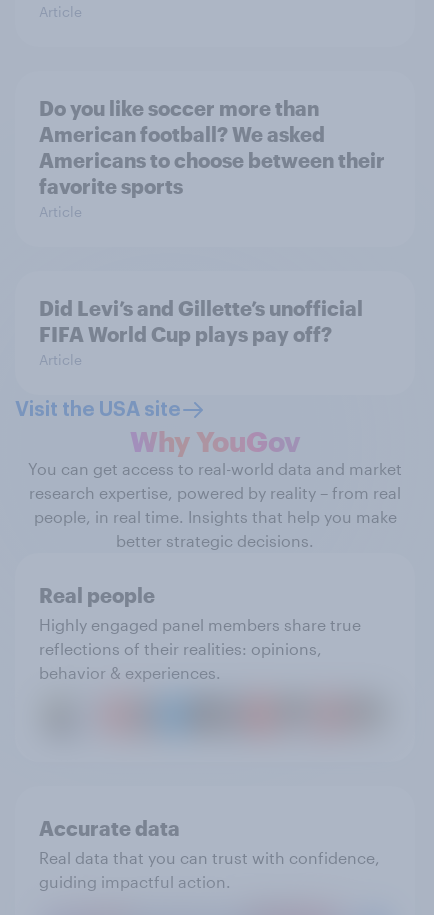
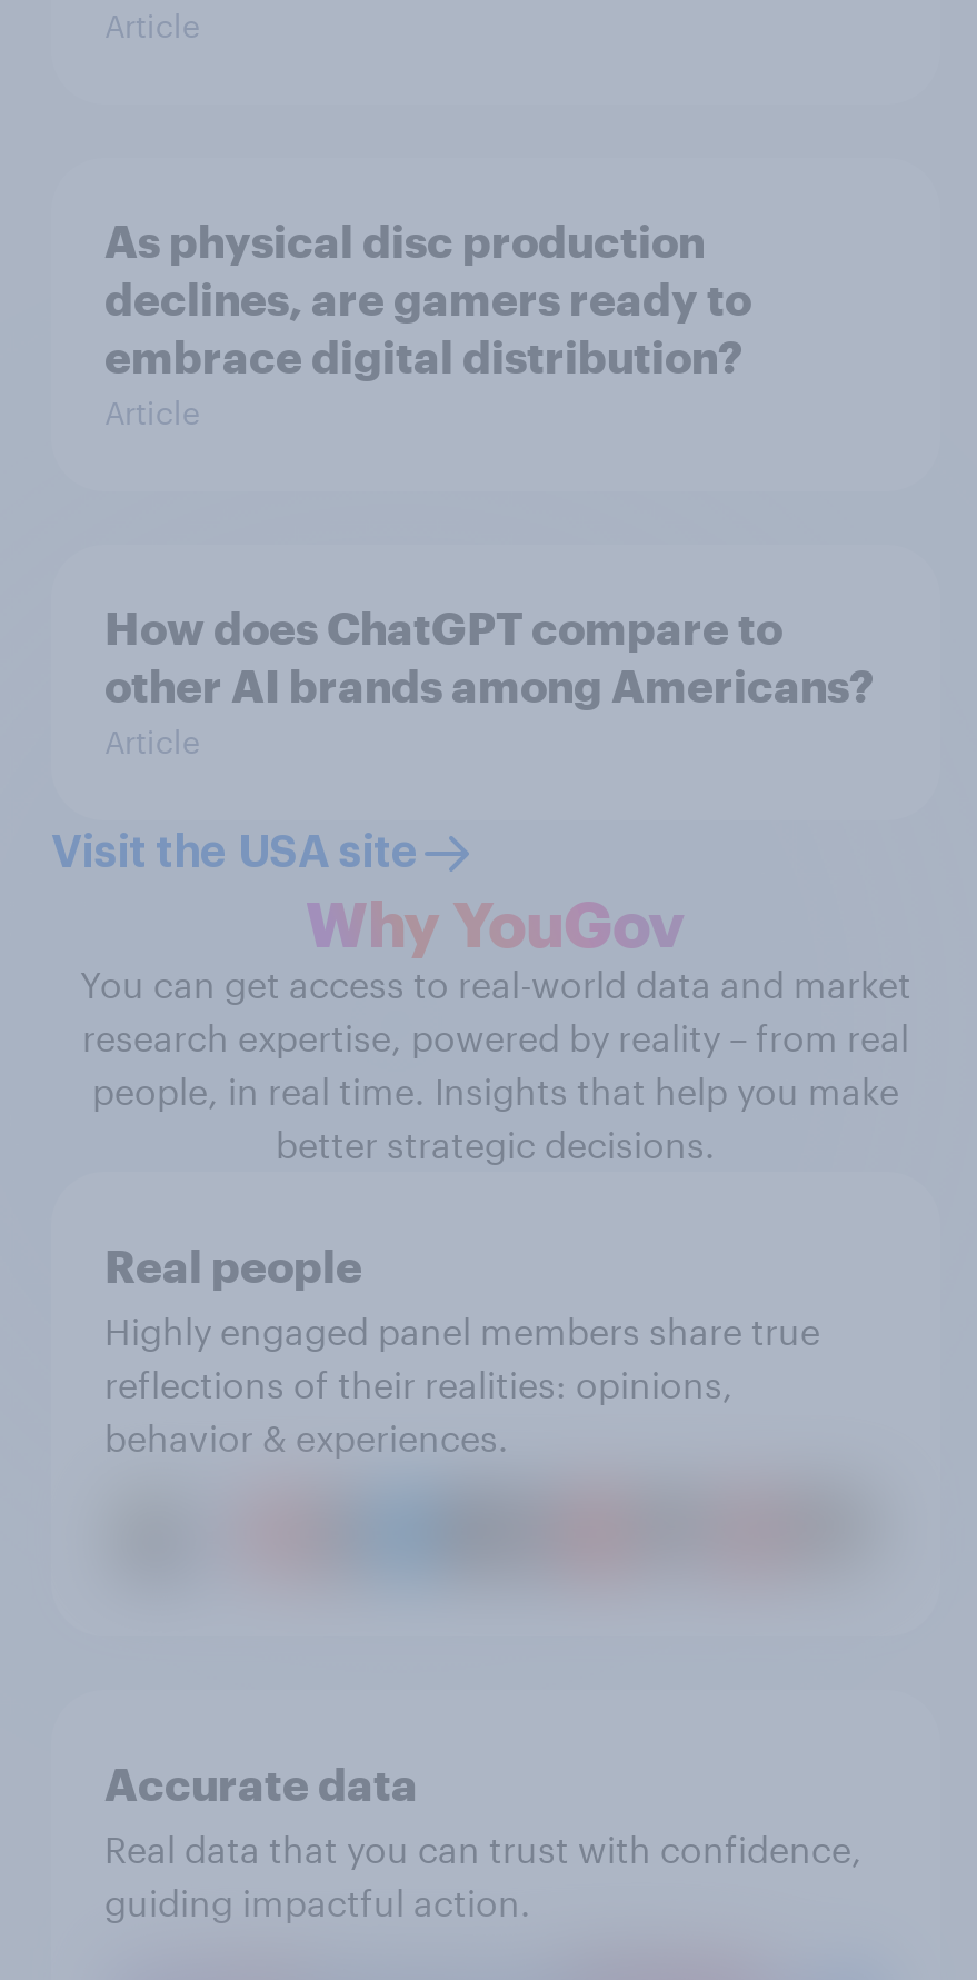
[39,96,385,198] Do you like soccer more than | American football? We asked | Americans to choose between their | favorite sports -> [104,214,751,383] As physical disc production | declines, are gamers ready to | embrace digital distribution?
[39,296,363,346] Did Levi’s and Gillette’s unofficial | FIFA World Cup plays pay off? -> [104,601,874,712] How does ChatGPT compare to | other AI brands among Americans?

